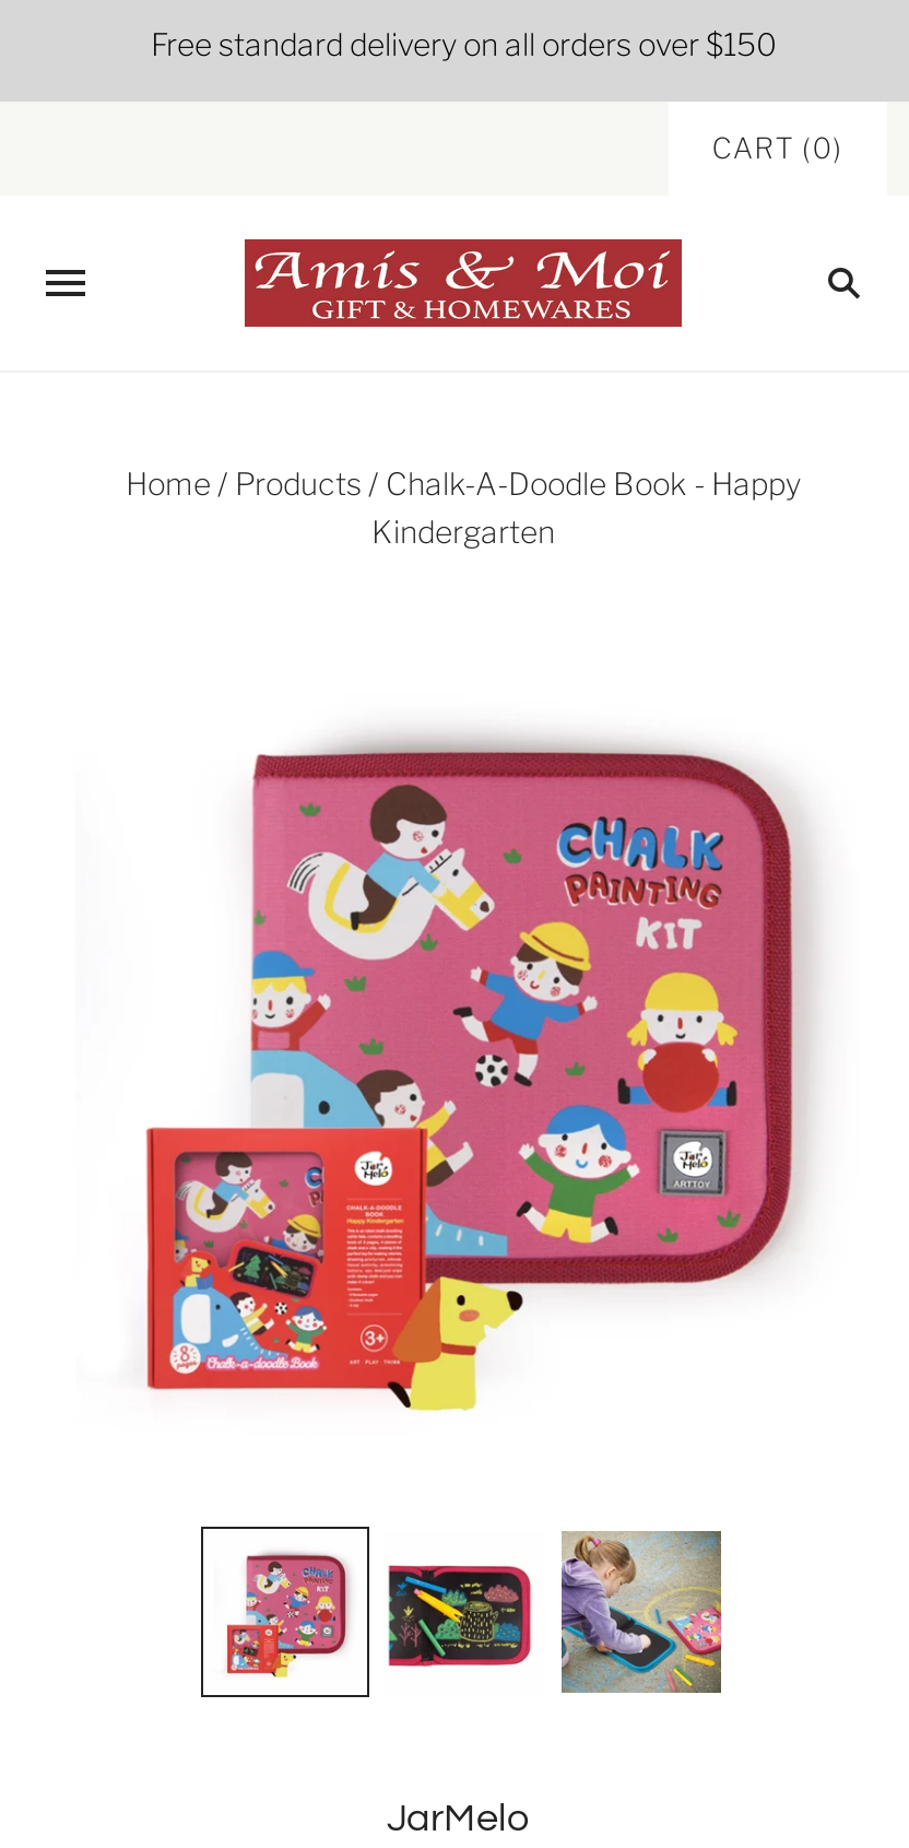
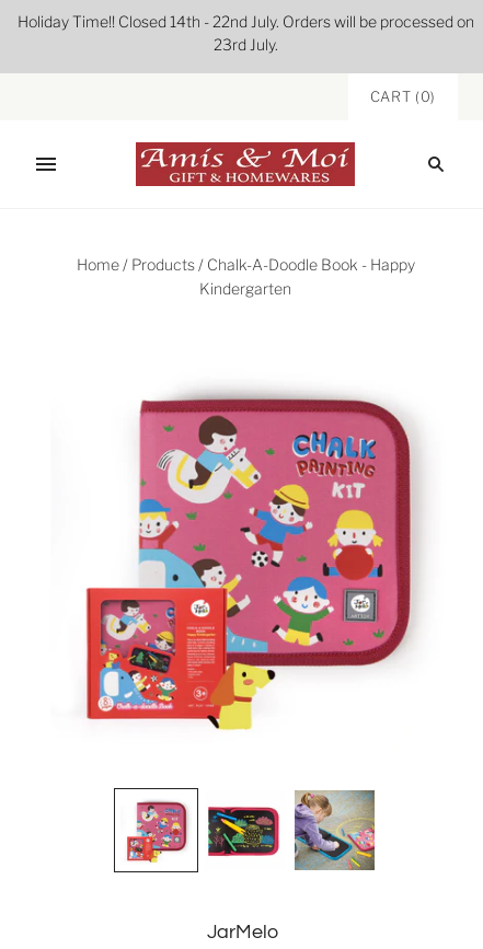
[151,25,776,62] Free standard delivery on all orders over $150 -> [17,12,474,54] Holiday Time!! Closed 14th - 22nd July. Orders will be processed on | 23rd July.

